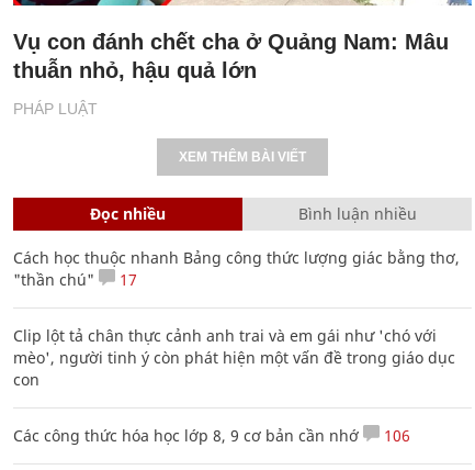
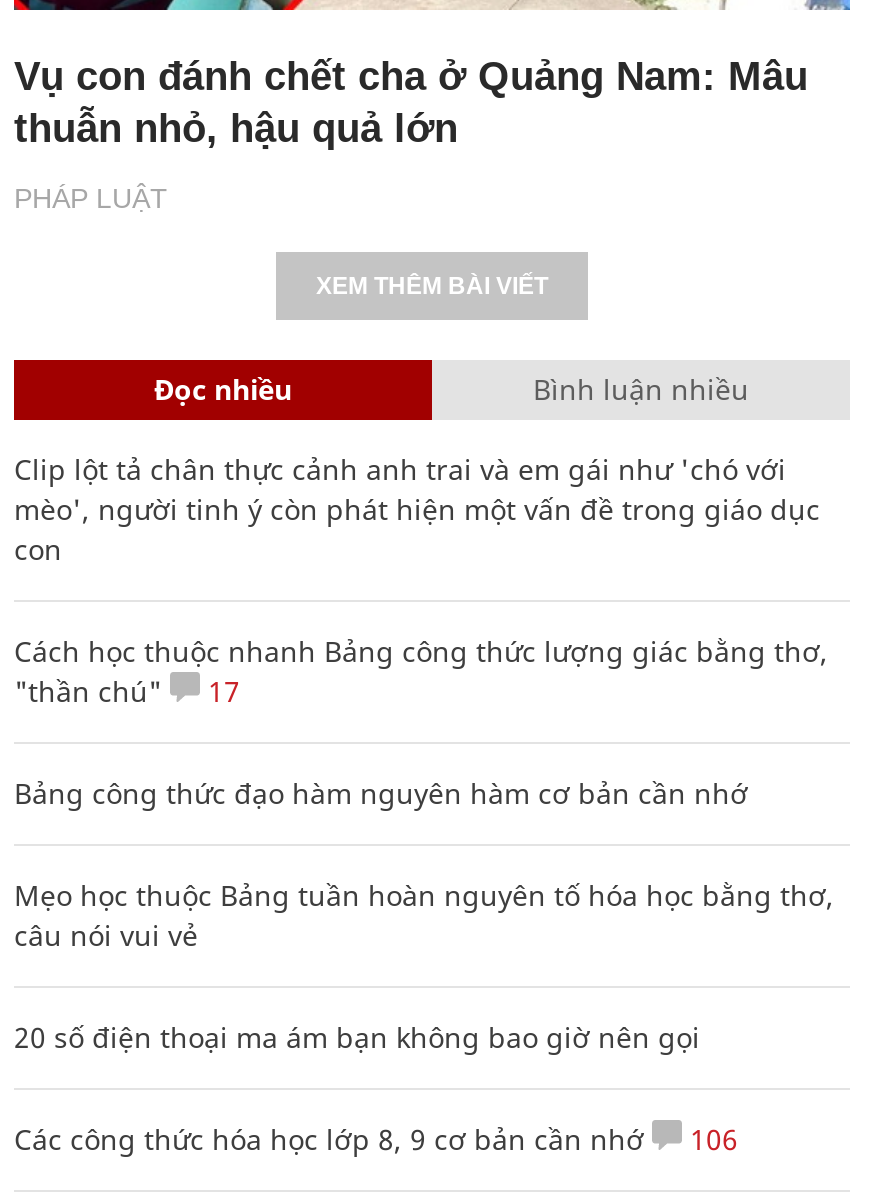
none -> [14,773,834,1055] Bảng công thức đạo hàm nguyên hàm cơ bản cần nhớ | Mẹo học thuộc Bảng tuần hoàn nguyên tố hóa học bằng thơ, | câu nói vui vẻ | 20 số điện thoại ma ám bạn không bao giờ nên gọi
moved [13,325,455,389] -> [14,449,820,567]: Clip lột tả chân thực cảnh anh trai và em gái như 'chó với | mèo', người tinh ý còn phát hiện một vấn đề trong giáo dục | con

